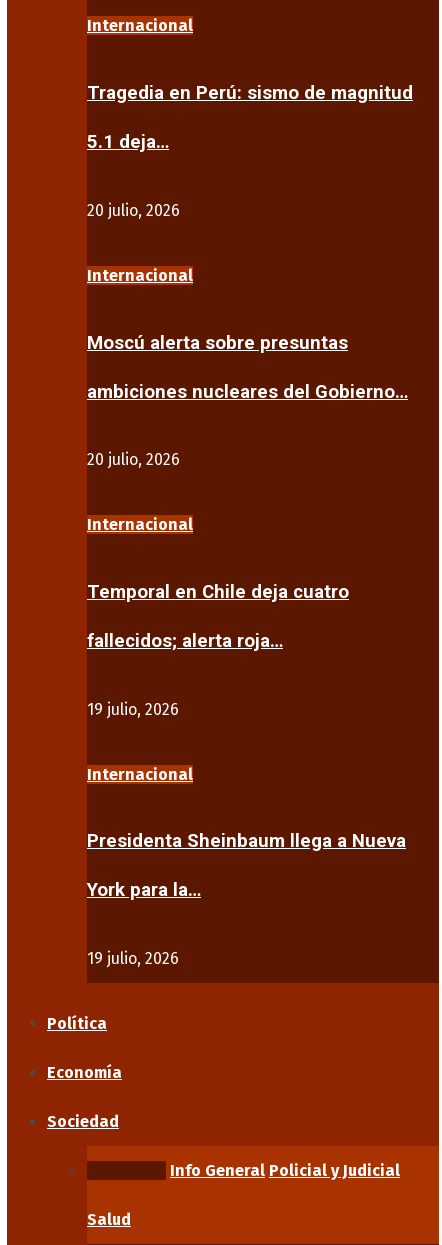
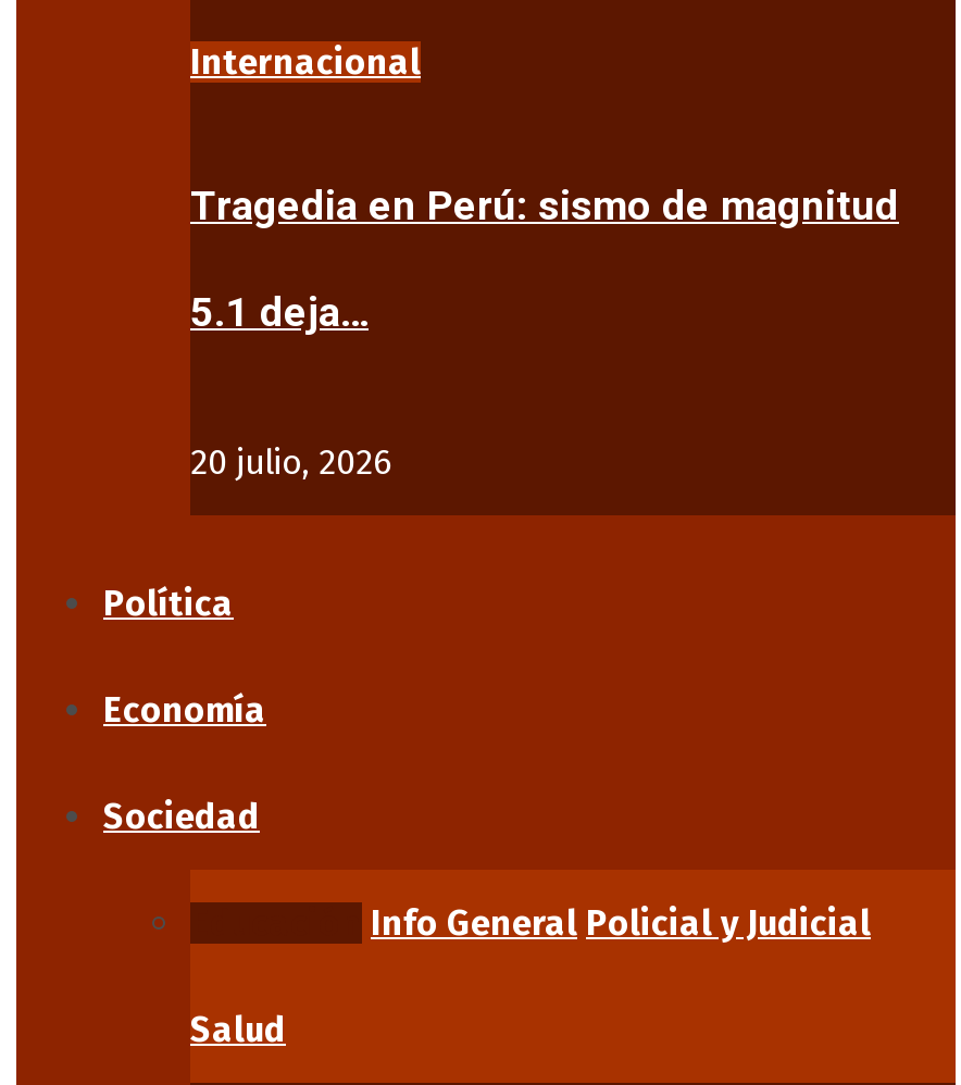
[87,266,408,968] Internacional | Moscú alerta sobre presuntas | ambiciones nucleares del Gobierno… | 20 julio, 2026 | Internacional | Temporal en Chile deja cuatro | fallecidos; alerta roja… | 19 julio, 2026 | Internacional | Presidenta Sheinbaum llega a Nueva | York para la… | 19 julio, 2026 -> none

